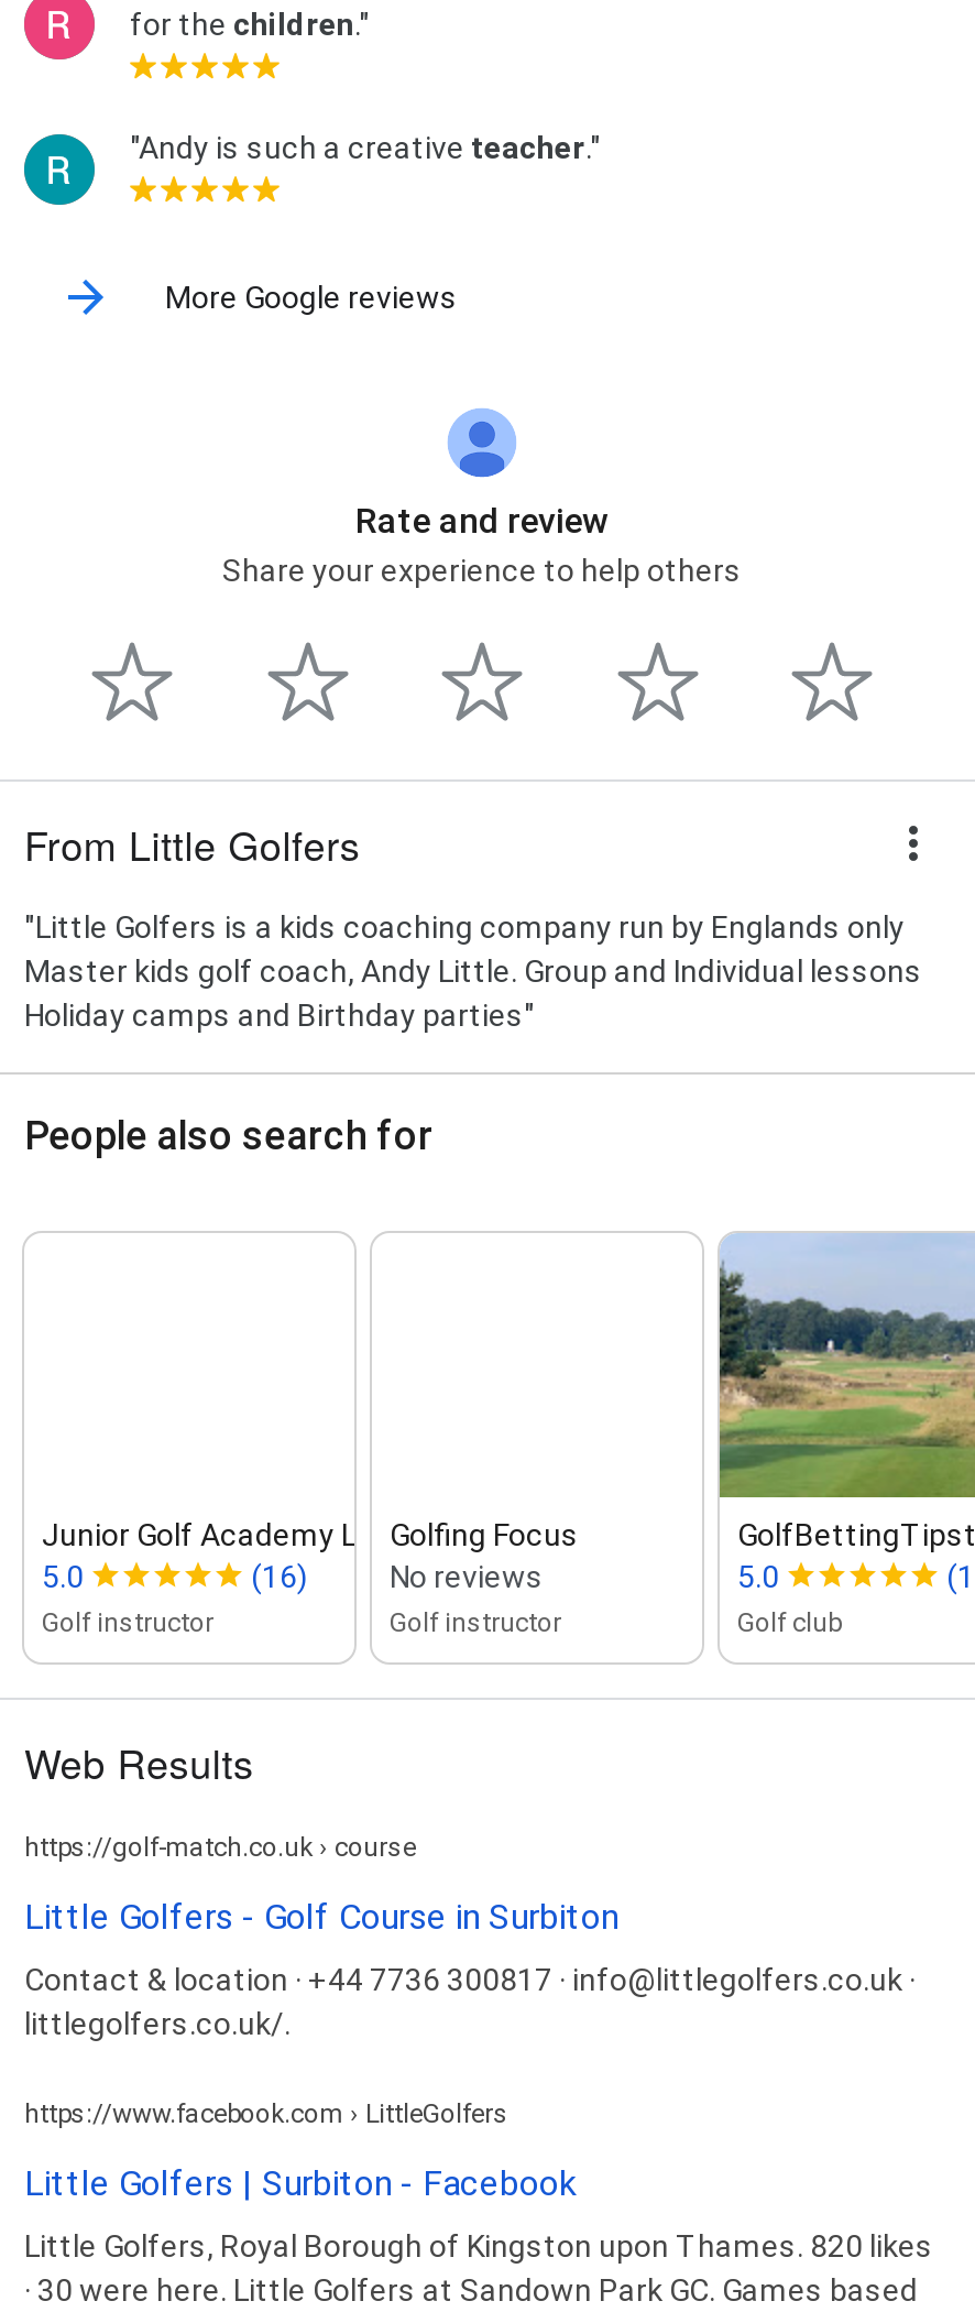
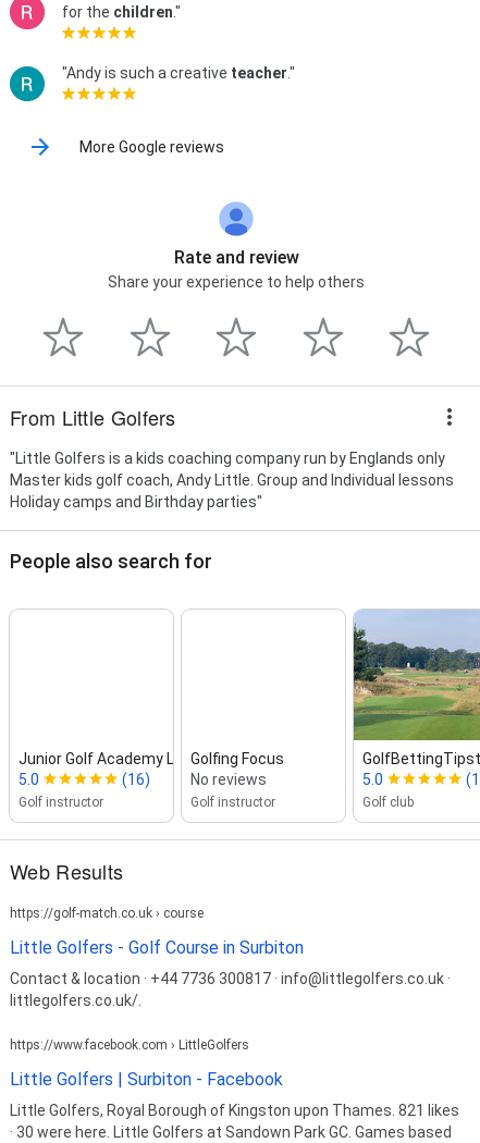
[24,2228,933,2263] Little Golfers, Royal Borough of Kingston upon Thames. 820 likes -> [10,1101,459,1119] Little Golfers, Royal Borough of Kingston upon Thames. 821 likes

